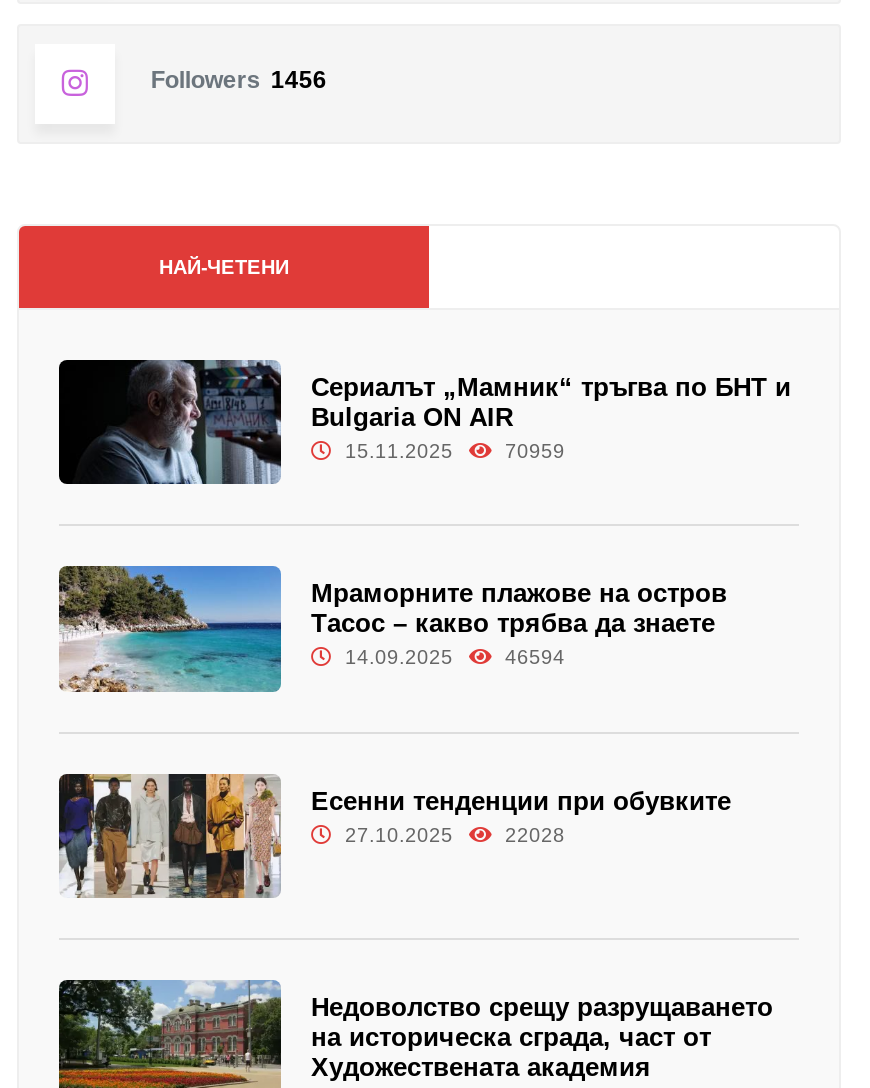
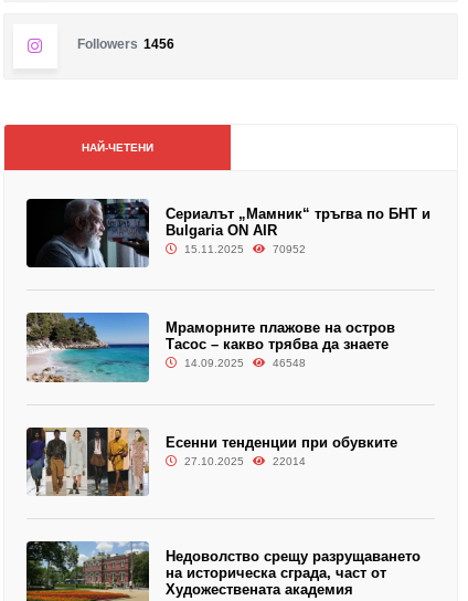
[499,440,565,462] 70959 -> [269,243,306,255] 70952
[499,647,565,669] 46594 -> [269,357,306,370] 46548
[499,824,565,846] 22028 -> [269,455,306,467] 22014

